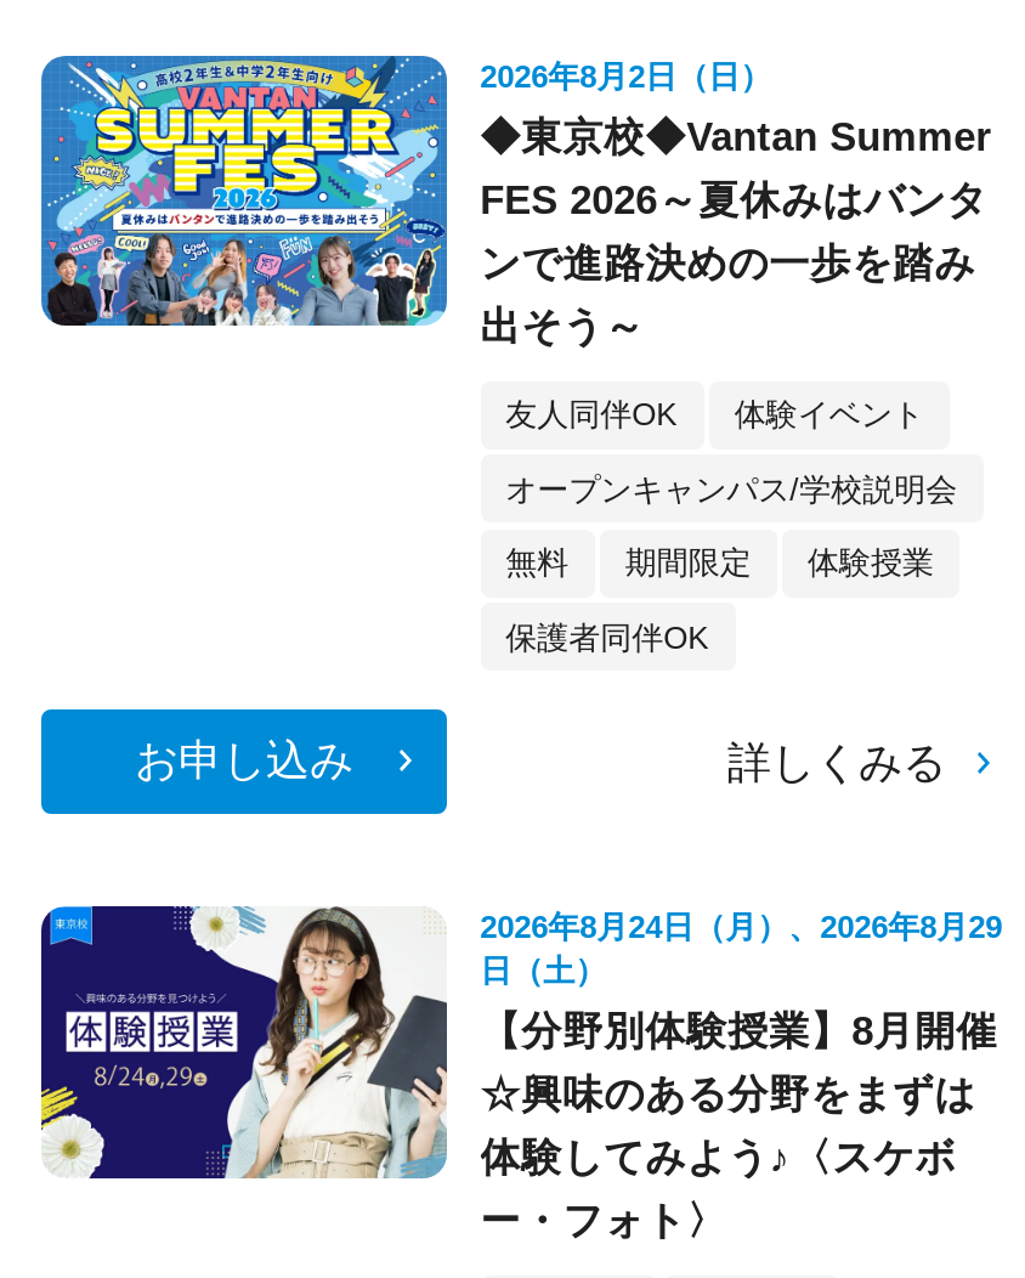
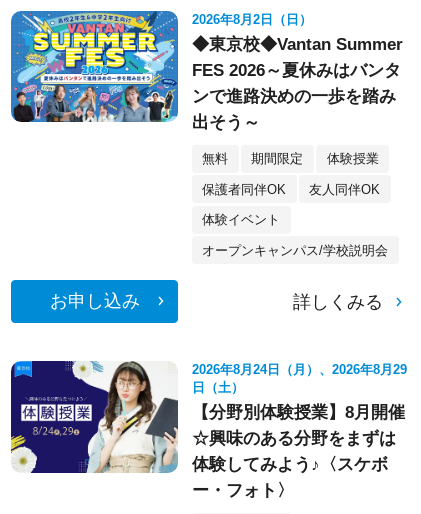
moved [505,397,957,507] -> [202,182,388,258]: 友人同伴OK | 体験イベント | オープンキャンパス/学校説明会
moved [505,545,934,656] -> [202,151,378,197]: 無料 | 期間限定 | 体験授業 | 保護者同伴OK

